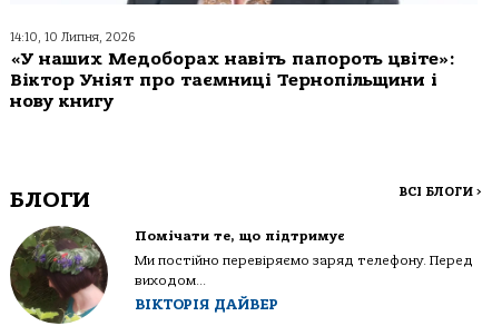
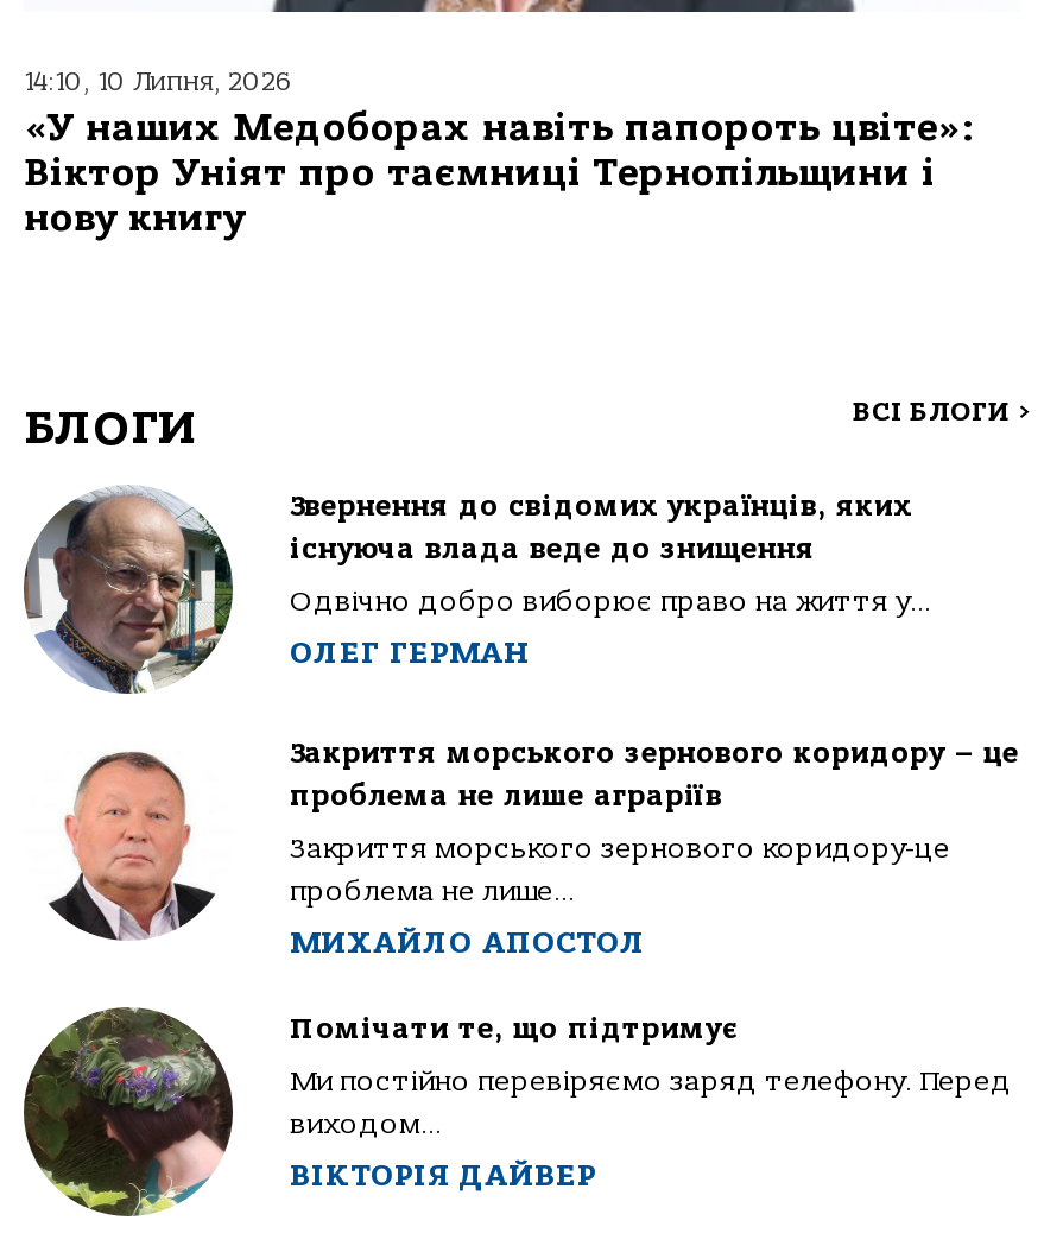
none -> [24,485,1019,958] [image] | Звернення до свідомих українців, яких | існуюча влада веде до знищення | Одвічно добро виборює право на життя у... | ОЛЕГ ГЕРМАН | Закриття морського зернового коридору – це | проблема не лише аграріїв | Закриття морського зернового коридору-це | проблема не лише... | МИХАЙЛО АПОСТОЛ
none -> [48,751,216,941] [image]

